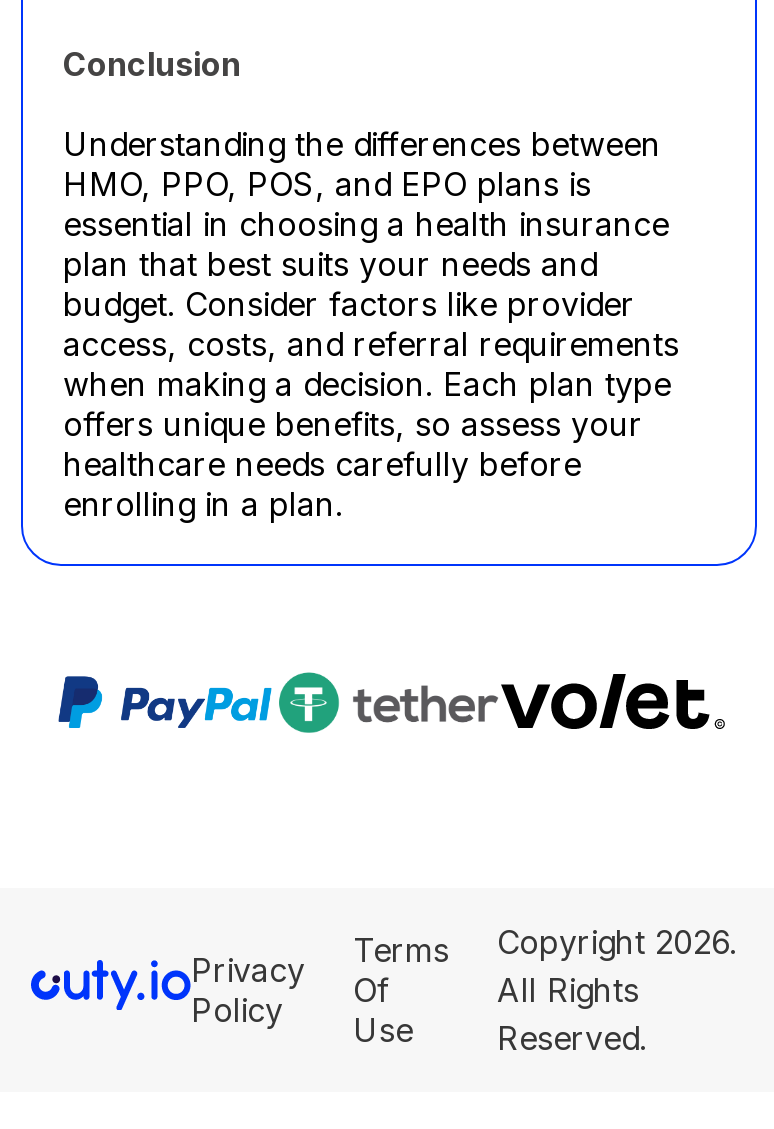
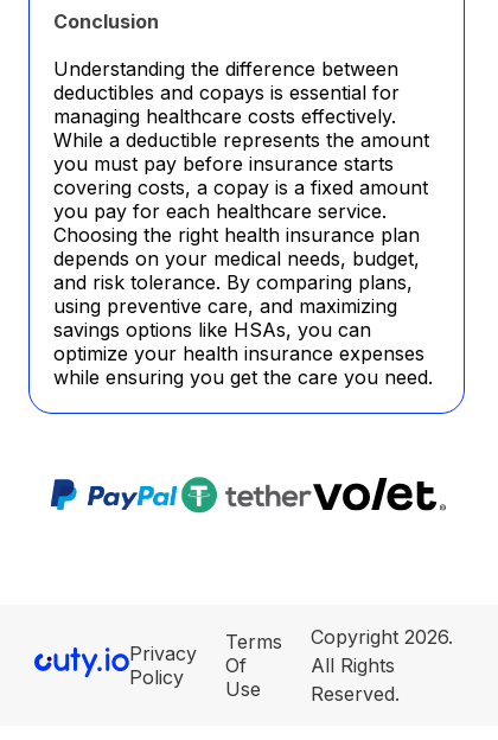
[63,124,679,524] Understanding the differences between | HMO, PPO, POS, and EPO plans is | essential in choosing a health insurance | plan that best suits your needs and | budget. Consider factors like provider | access, costs, and referral requirements | when making a decision. Each plan type | offers unique benefits, so assess your | healthcare needs carefully before | enrolling in a plan. -> [53,57,433,389] Understanding the difference between | deductibles and copays is essential for | managing healthcare costs effectively. | While a deductible represents the amount | you must pay before insurance starts | covering costs, a copay is a fixed amount | you pay for each healthcare service. | Choosing the right health insurance plan | depends on your medical needs, budget, | and risk tolerance. By comparing plans, | using preventive care, and maximizing | savings options like HSAs, you can | optimize your health insurance expenses | while ensuring you get the care you need.

